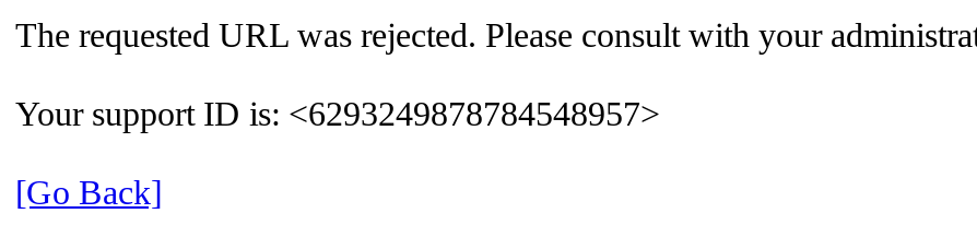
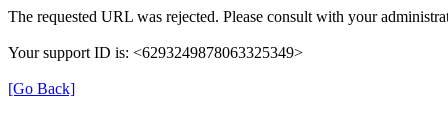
[15,95,660,132] Your support ID is: <6293249878784548957> -> [8,44,303,61] Your support ID is: <6293249878063325349>

